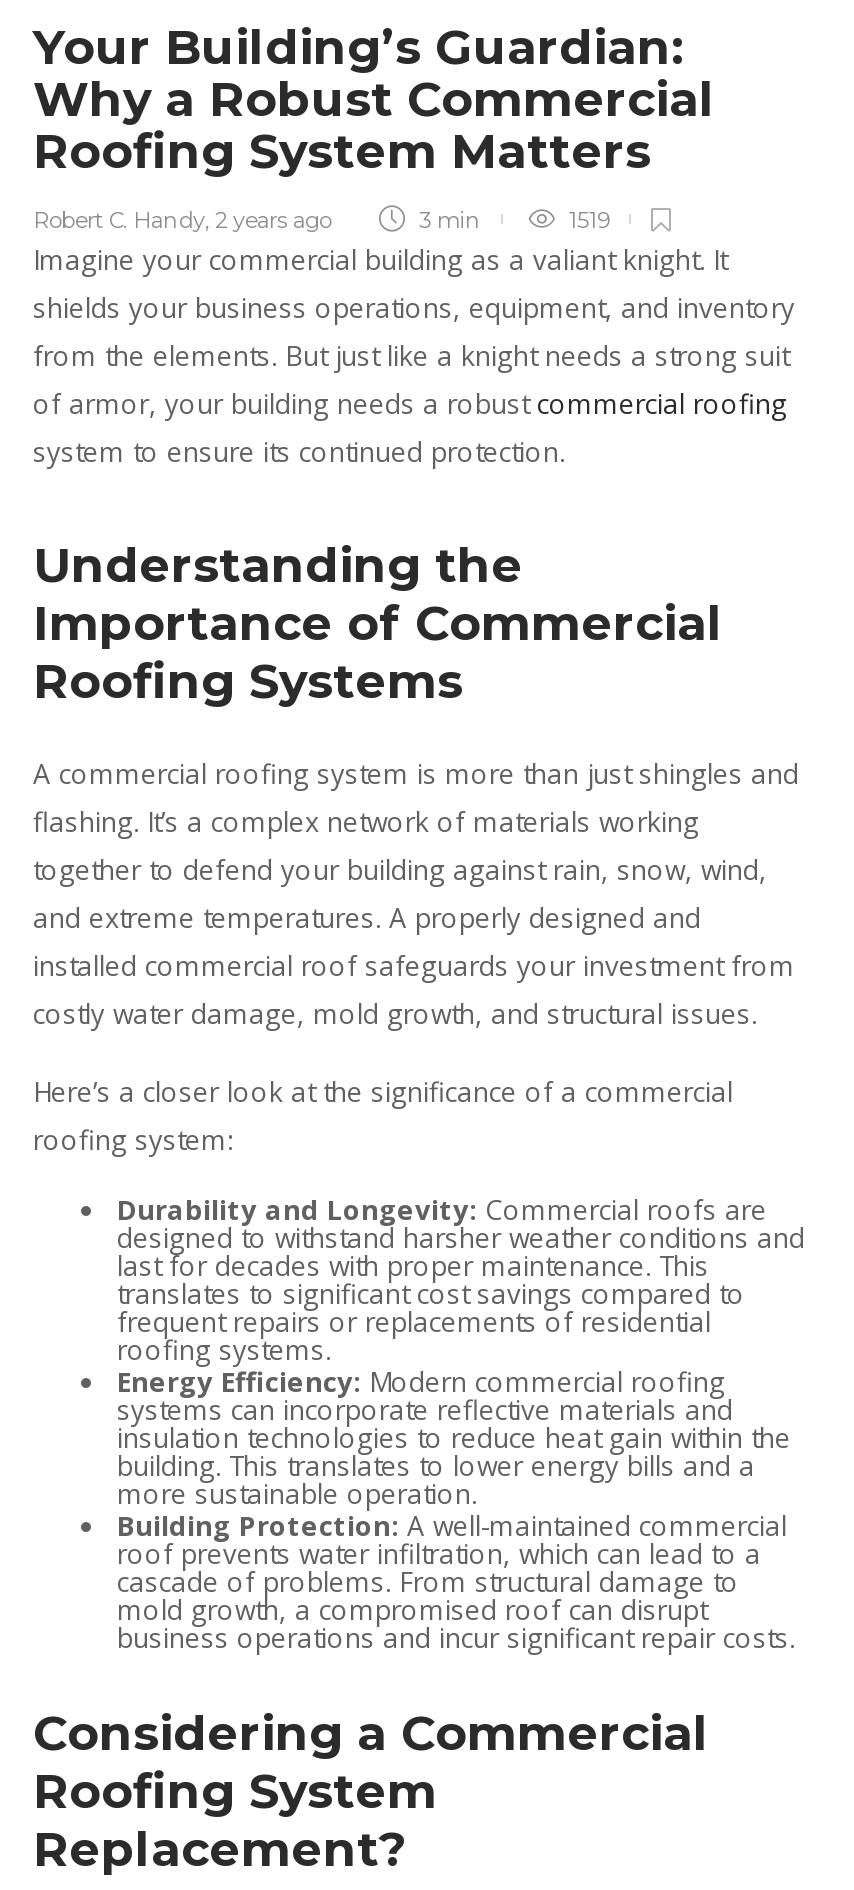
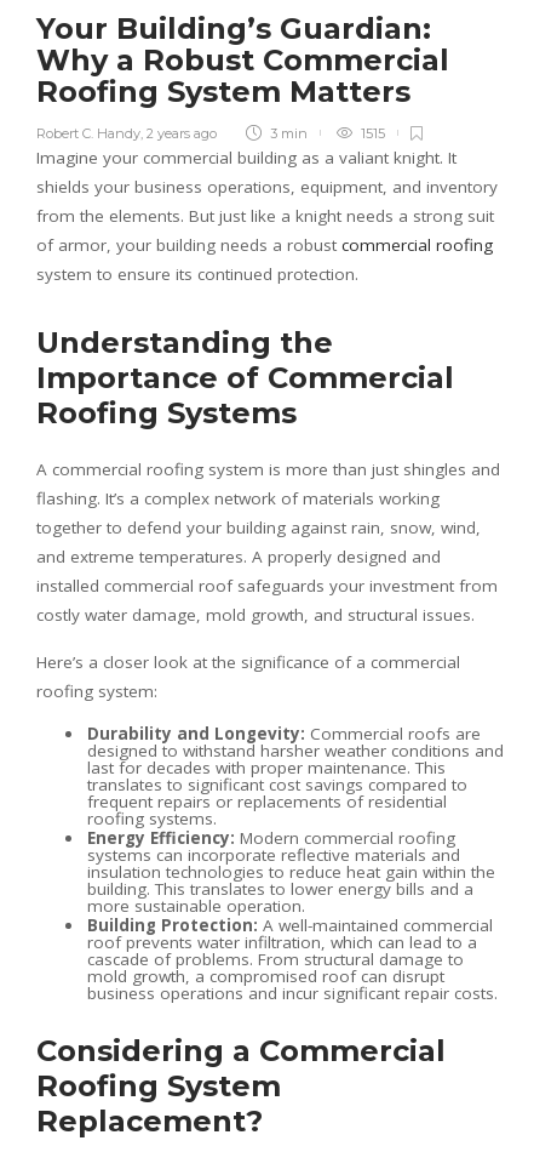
[563,205,609,233] 1519 -> [357,125,385,142] 1515

